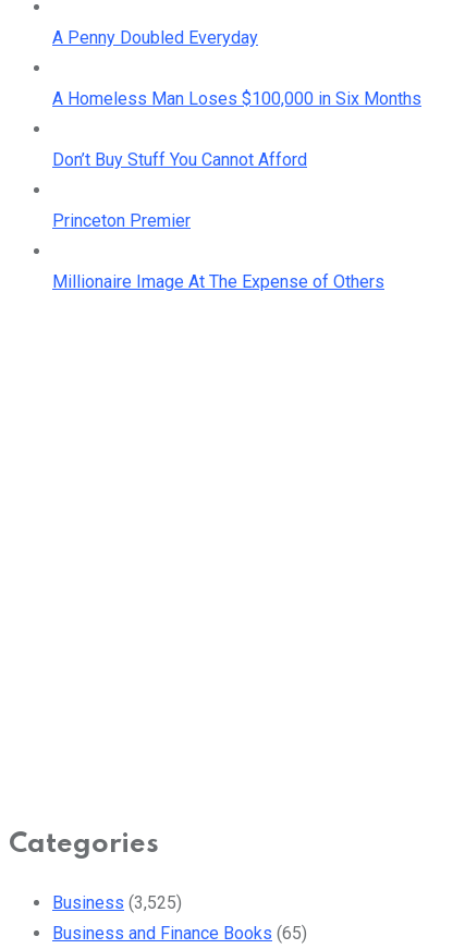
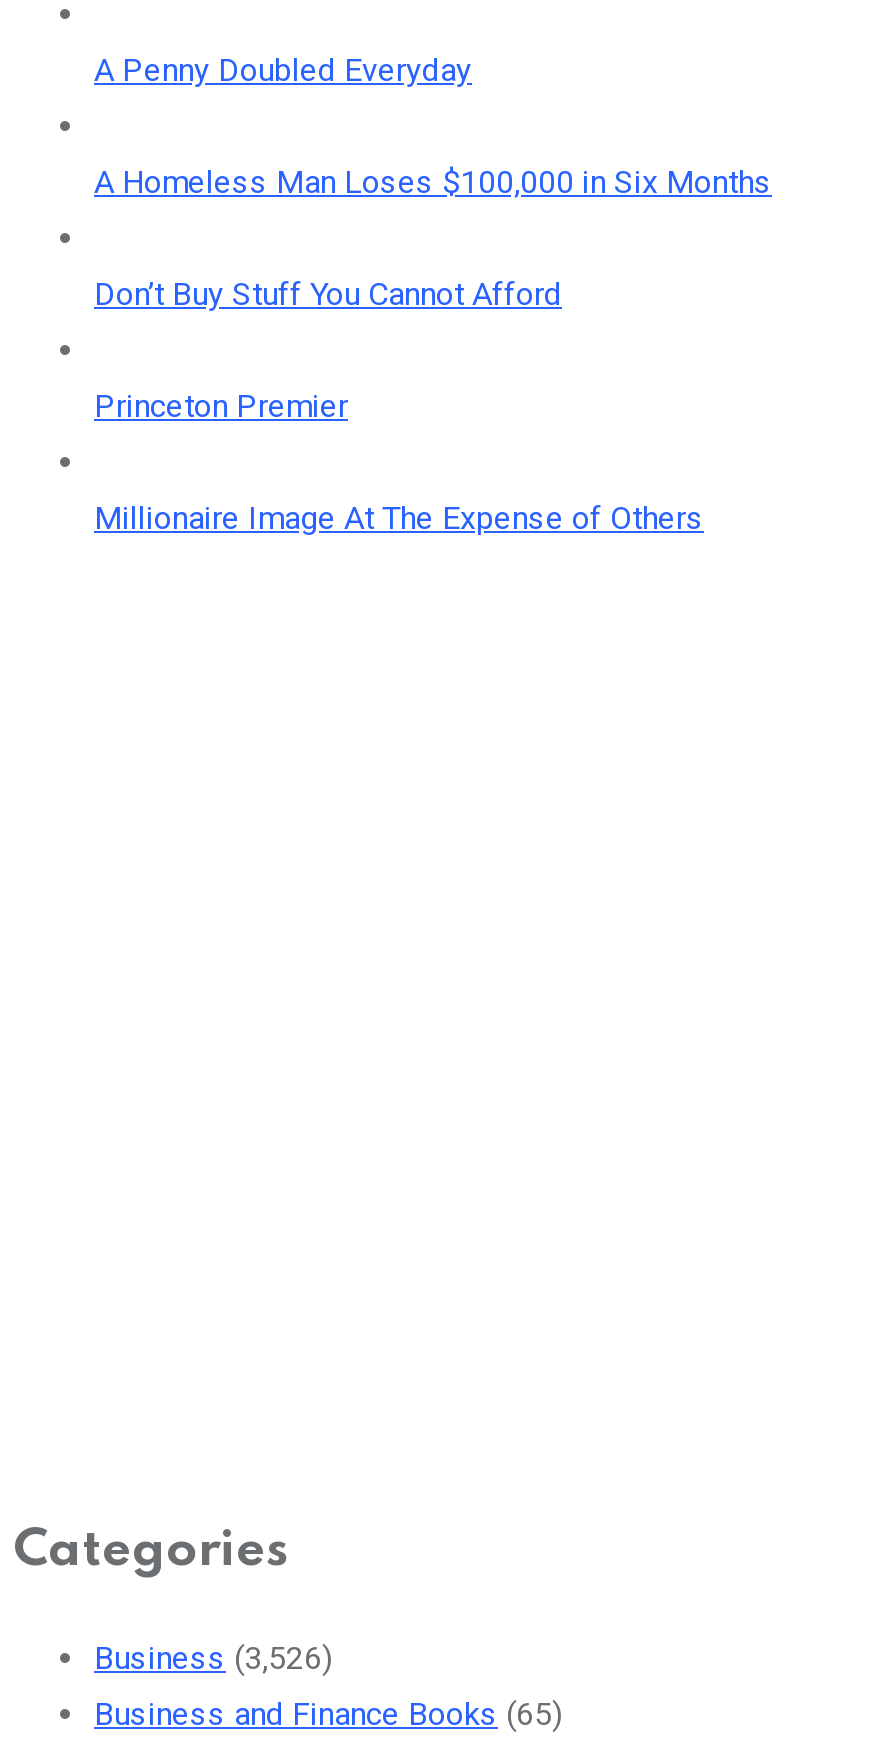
[52,892,182,913] Business (3,525) -> [94,1639,332,1677] Business (3,526)

